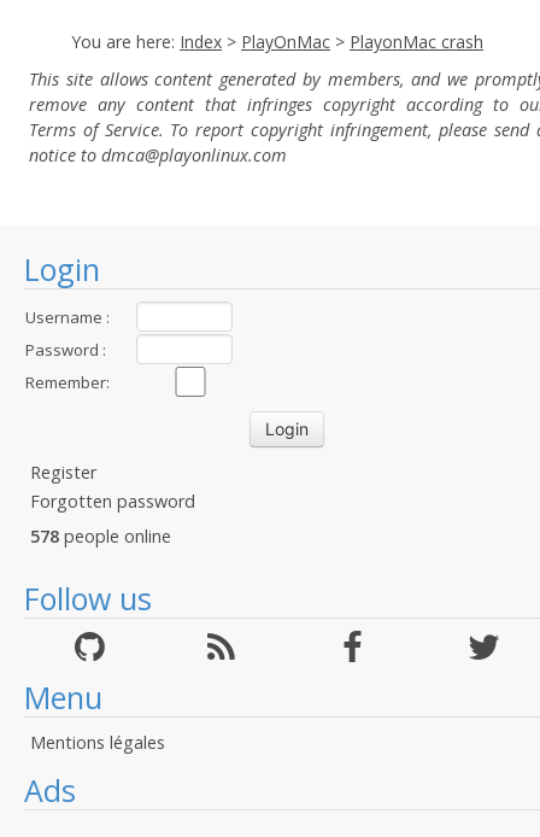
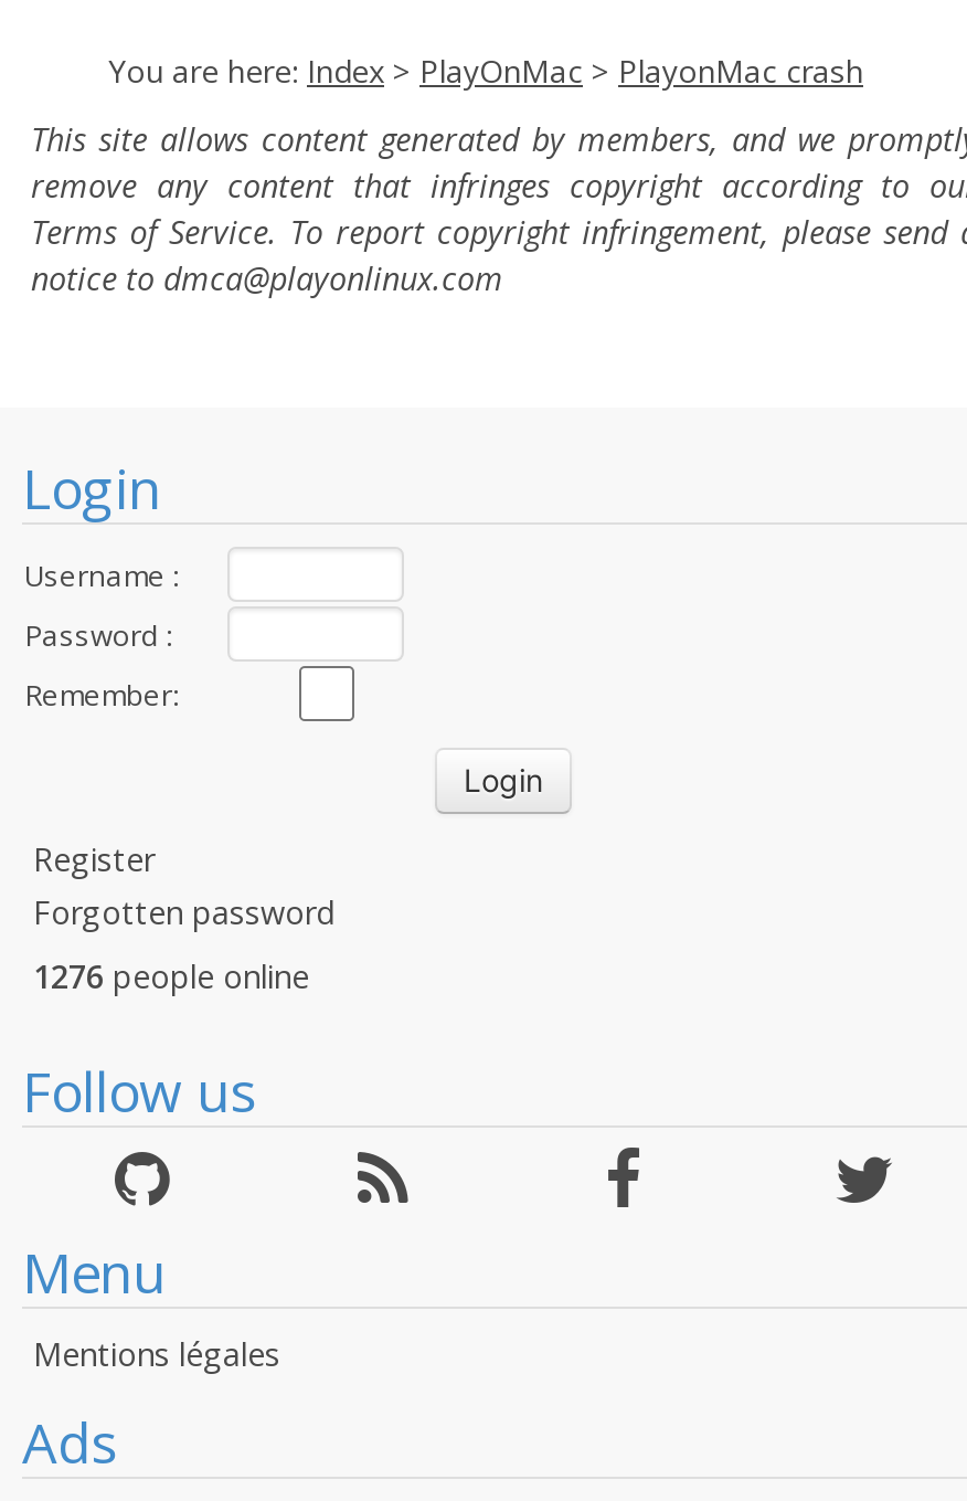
[30,525,171,548] 578 people online -> [33,955,309,997] 1276 people online

